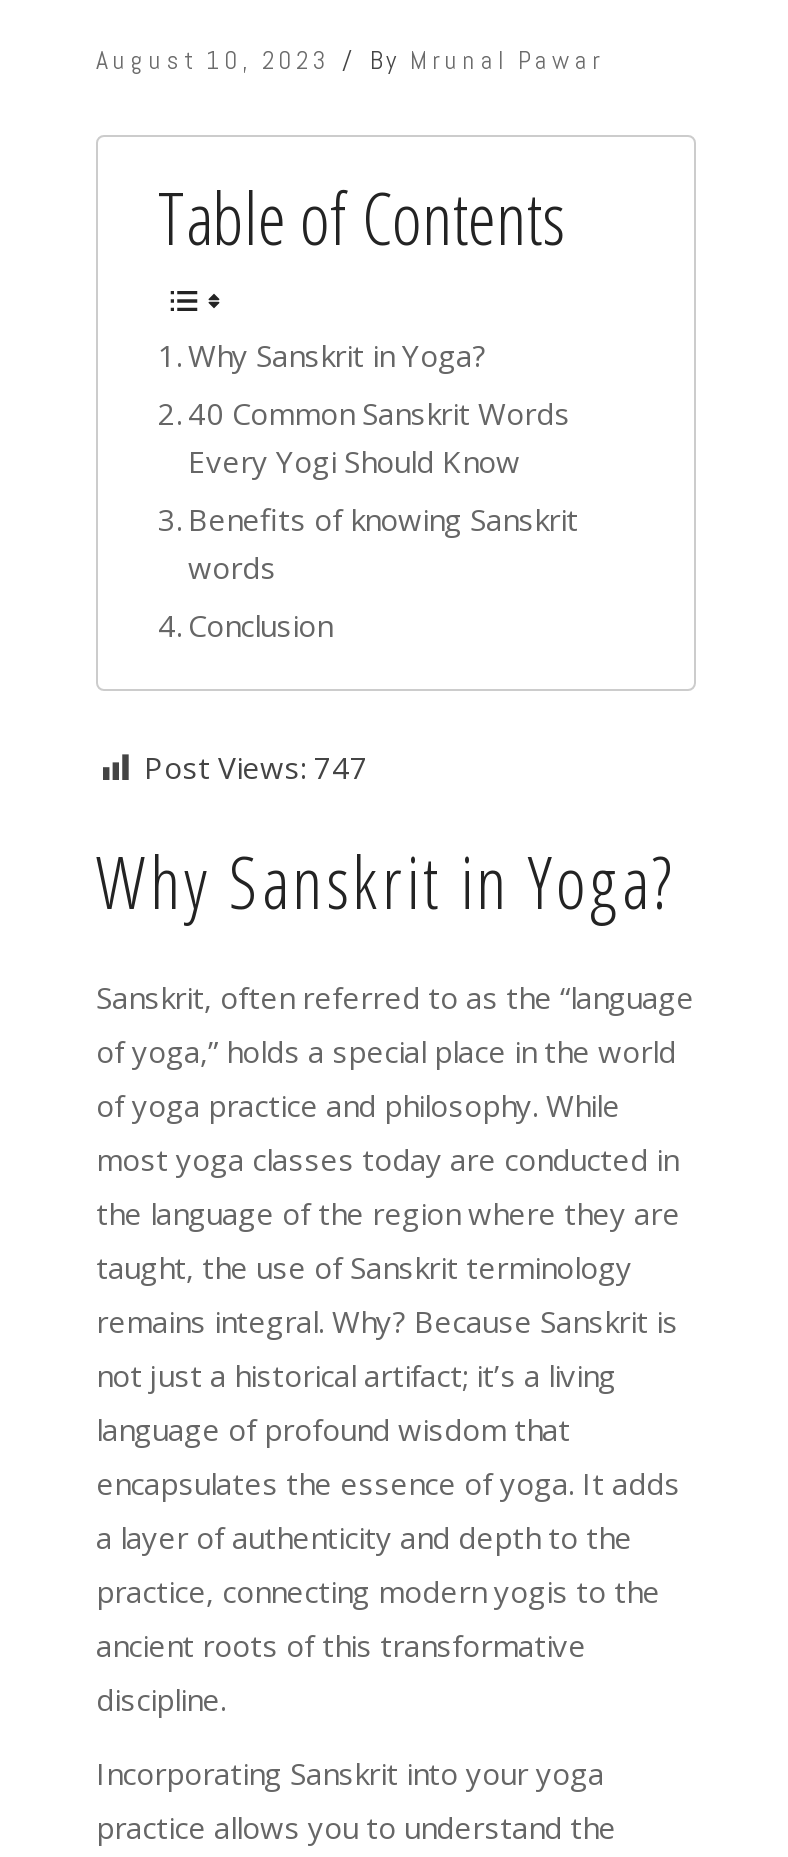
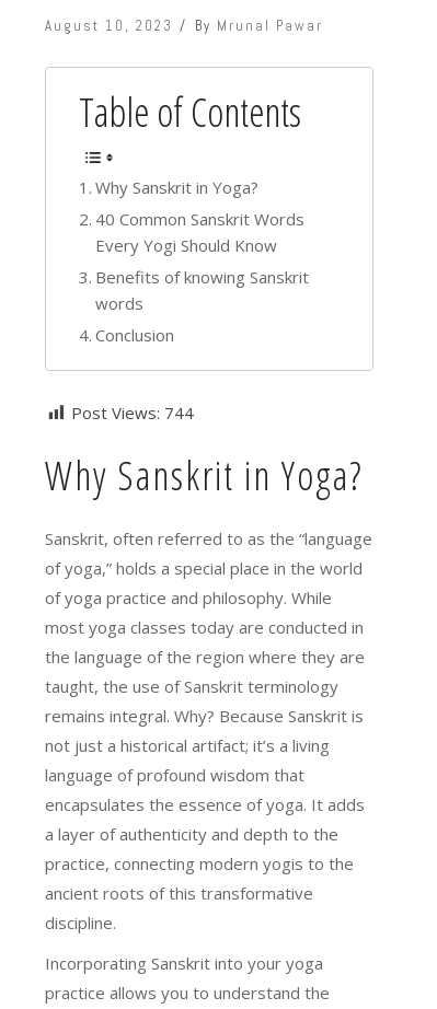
[144,747,368,787] Post Views: 747 -> [71,402,194,424] Post Views: 744

